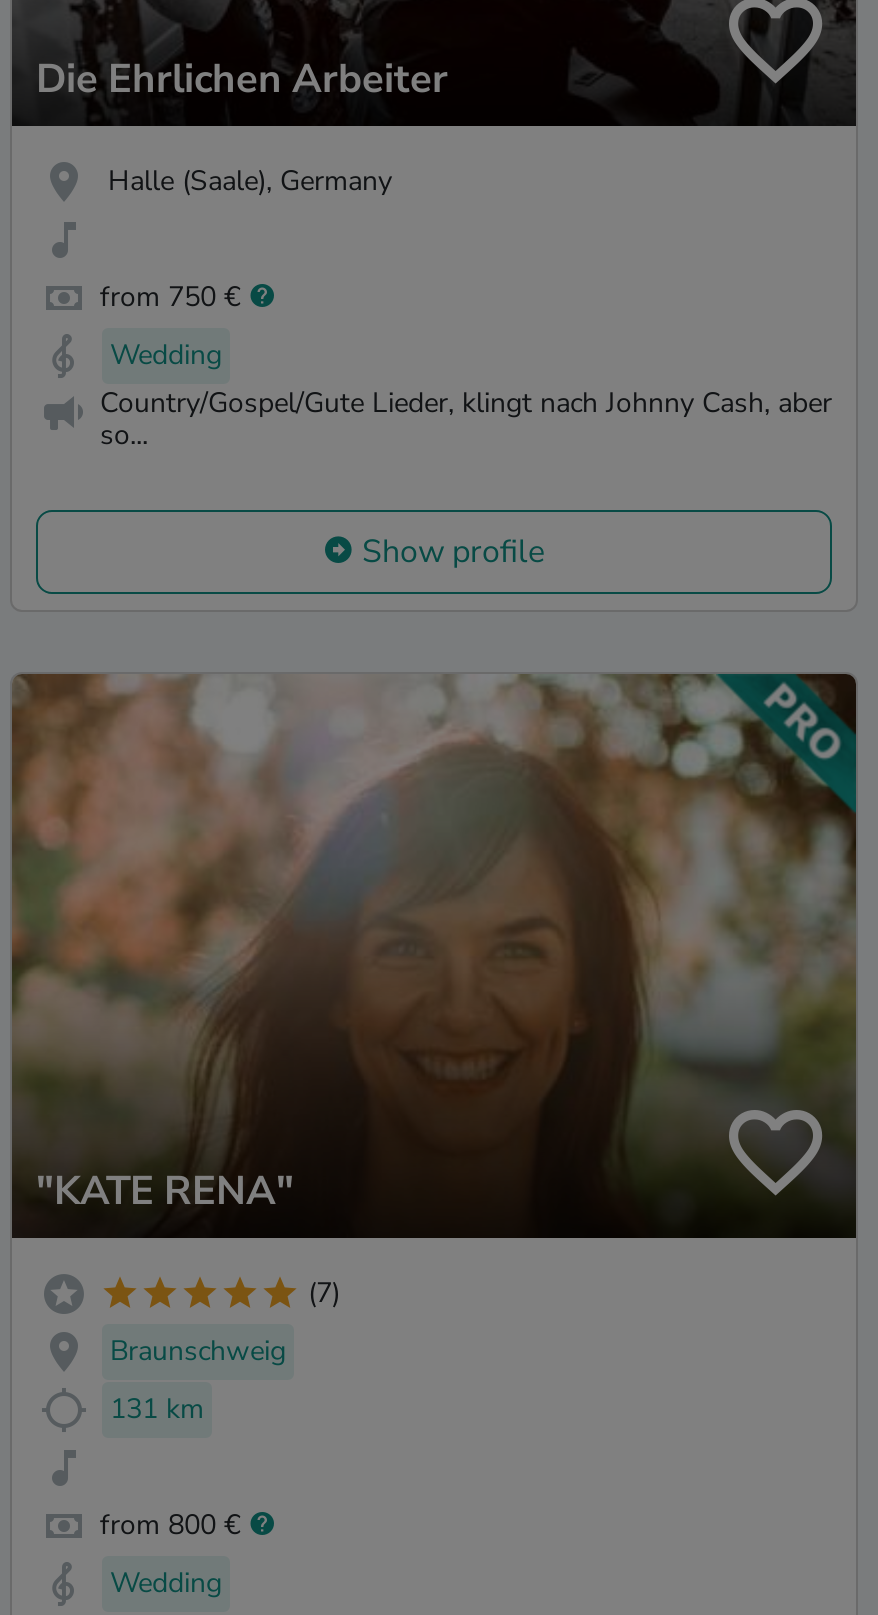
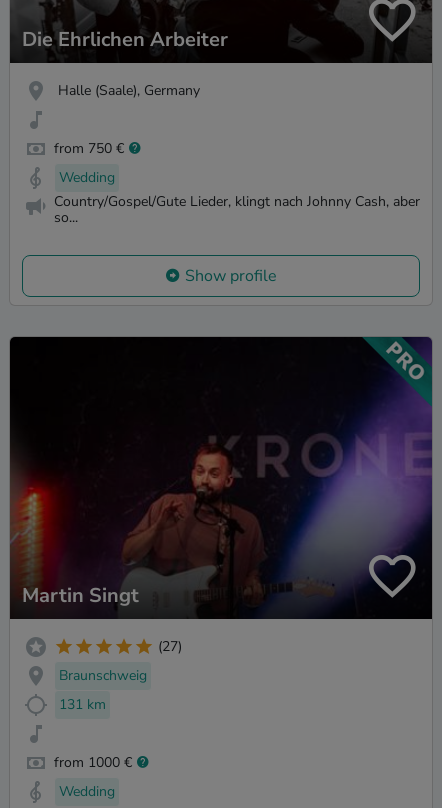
[10,672,858,1238] [image] | "KATE RENA" -> [9,336,433,619] [image] | Martin Singt
[308,1274,340,1312] (7) -> [158,637,182,656] (27)
[100,1506,240,1544] from 800 € -> [54,753,132,772] from 1000 €

